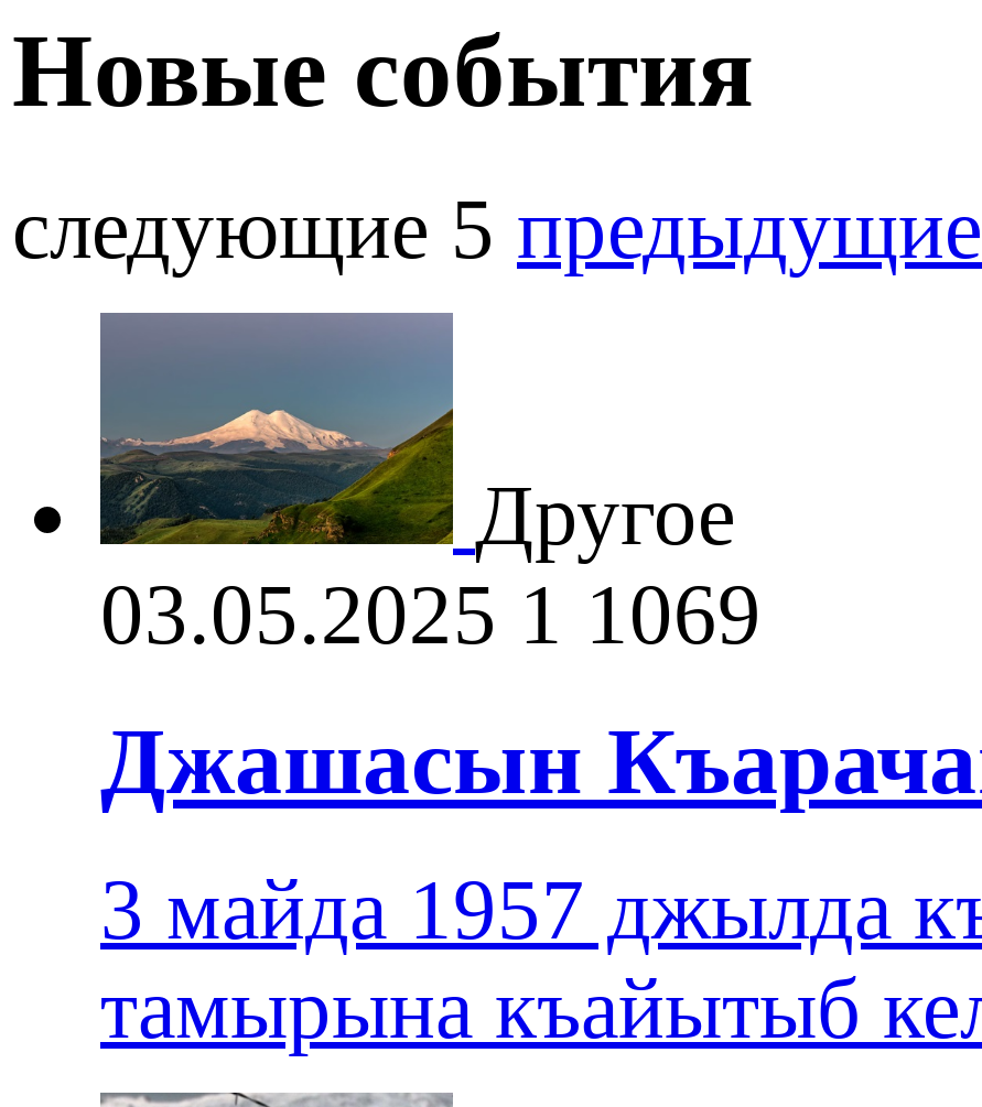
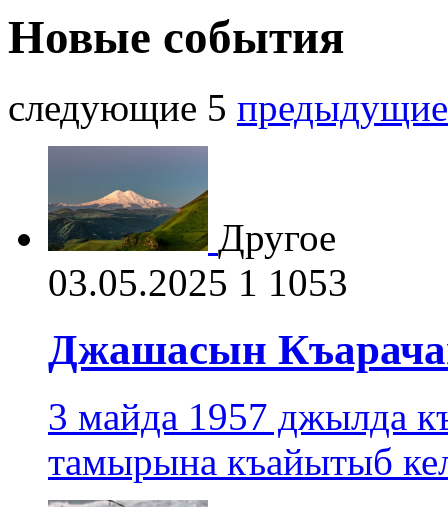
[100,566,762,660] 03.05.2025 1 1069 -> [48,261,348,304] 03.05.2025 1 1053

